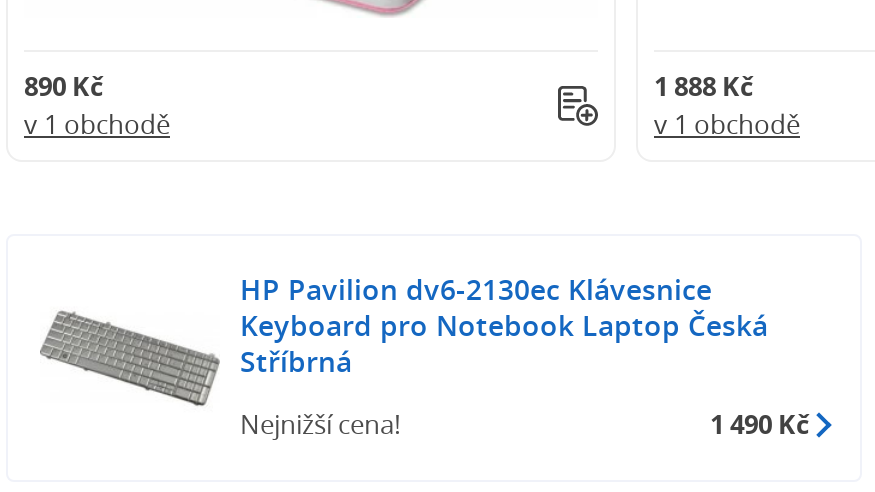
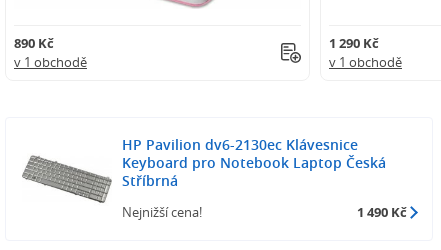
[654,68,754,104] 1 888 Kč -> [329,34,379,52] 1 290 Kč

